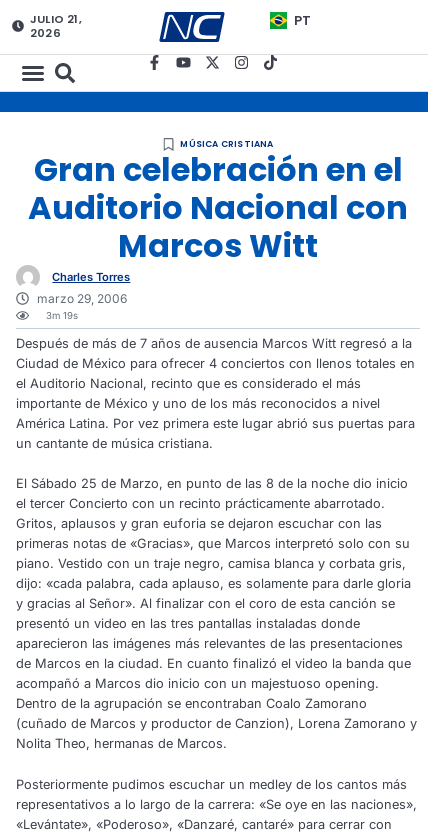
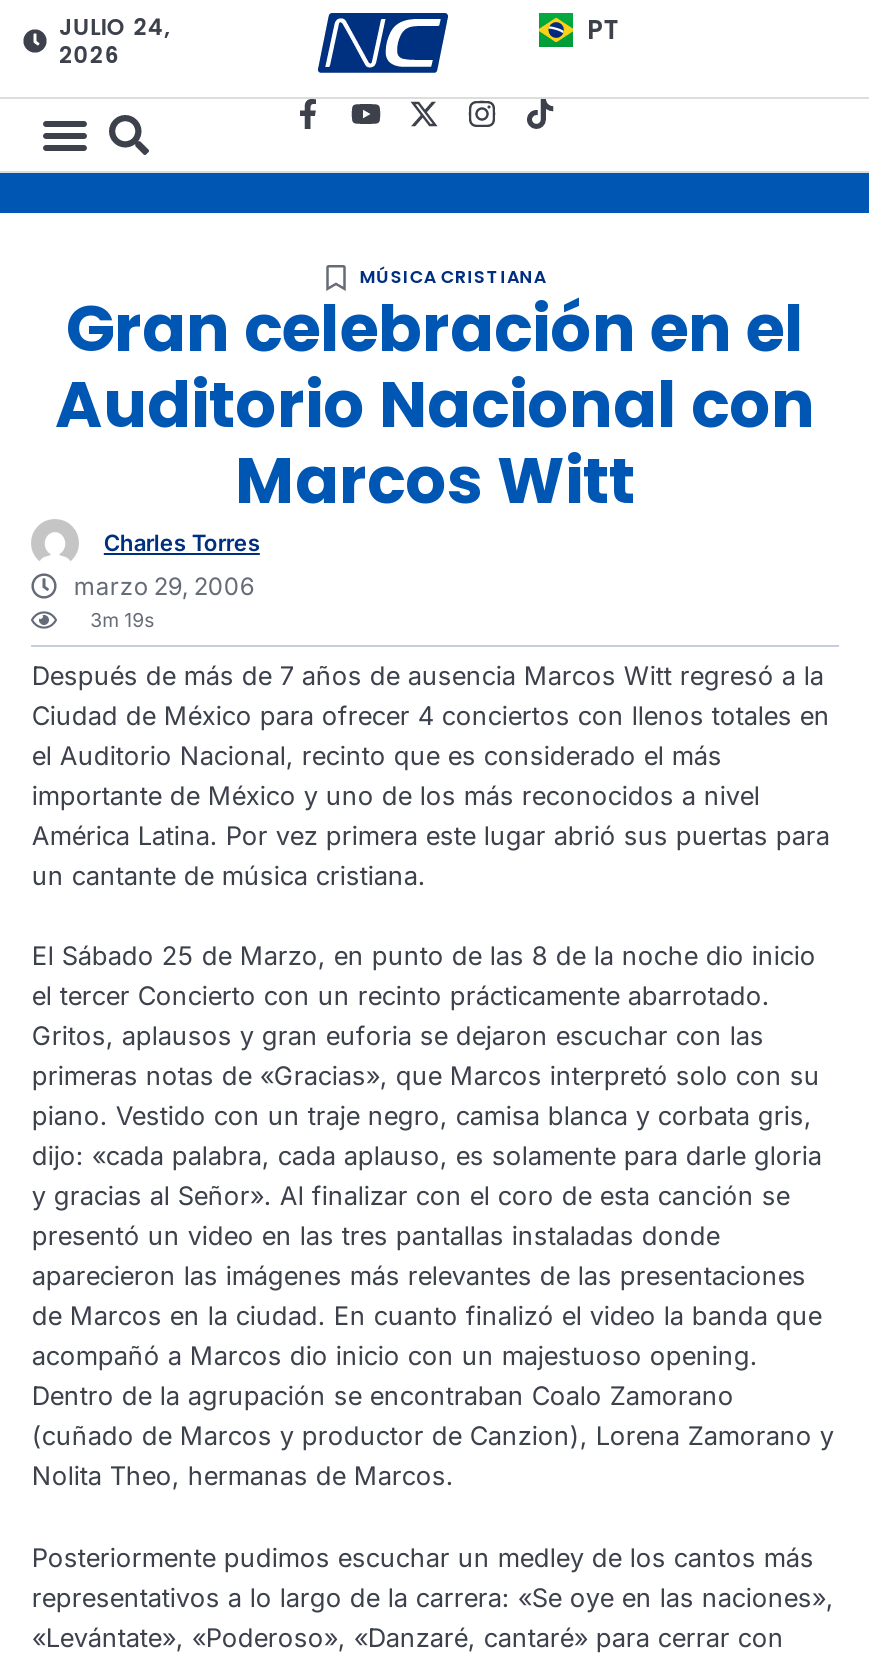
[30,11,82,27] JULIO 21, -> [59,11,171,43] JULIO 24,

